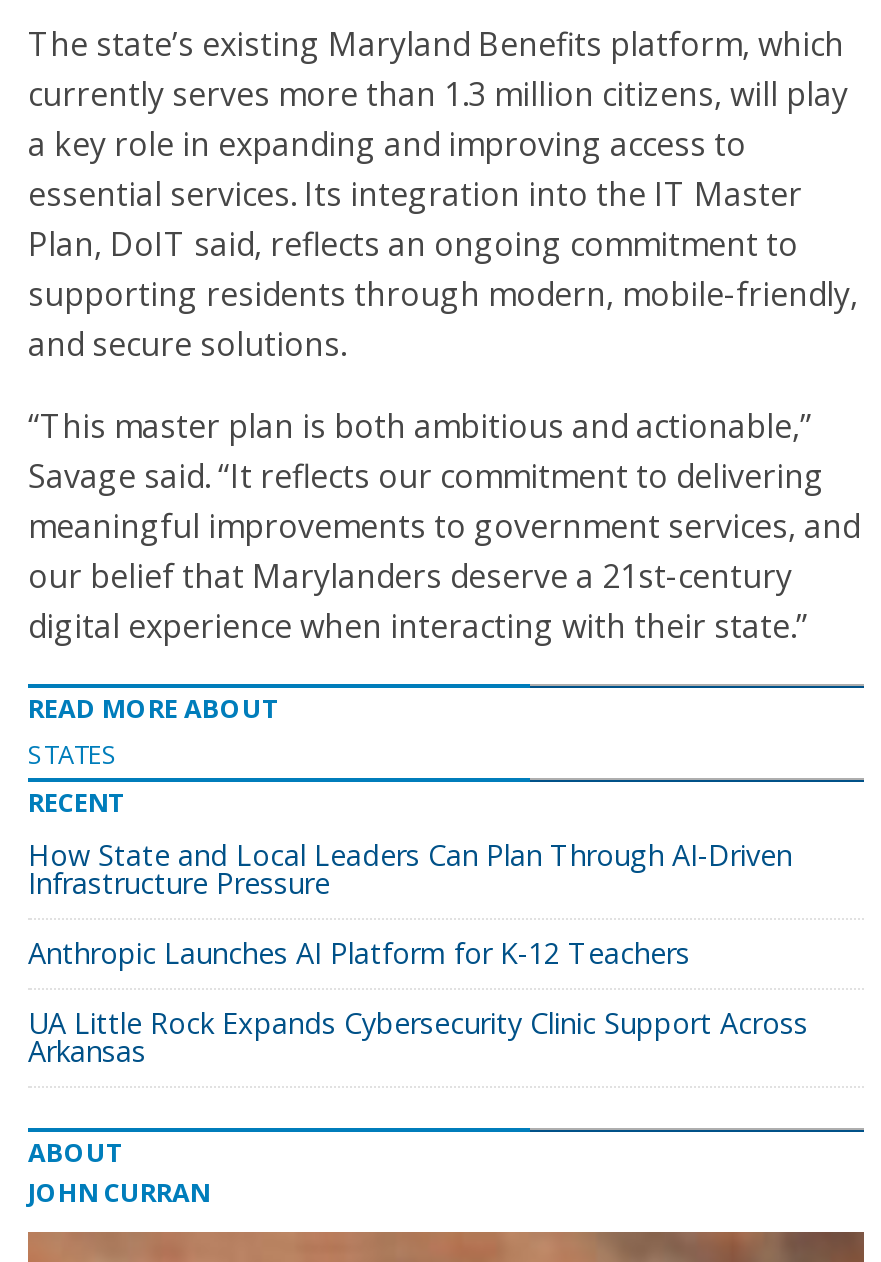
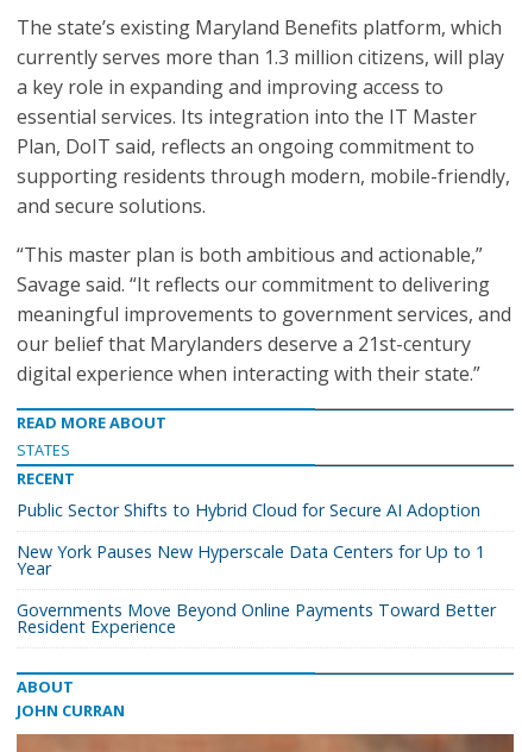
[28,836,792,902] How State and Local Leaders Can Plan Through AI-Driven | Infrastructure Pressure -> [17,499,480,521] Public Sector Shifts to Hybrid Cloud for Secure AI Adoption
[28,934,690,972] Anthropic Launches AI Platform for K-12 Teachers -> [17,540,485,579] New York Pauses New Hyperscale Data Centers for Up to 1 | Year
[28,1004,808,1070] UA Little Rock Expands Cybersecurity Clinic Support Across | Arkansas -> [17,599,496,638] Governments Move Beyond Online Payments Toward Better | Resident Experience

